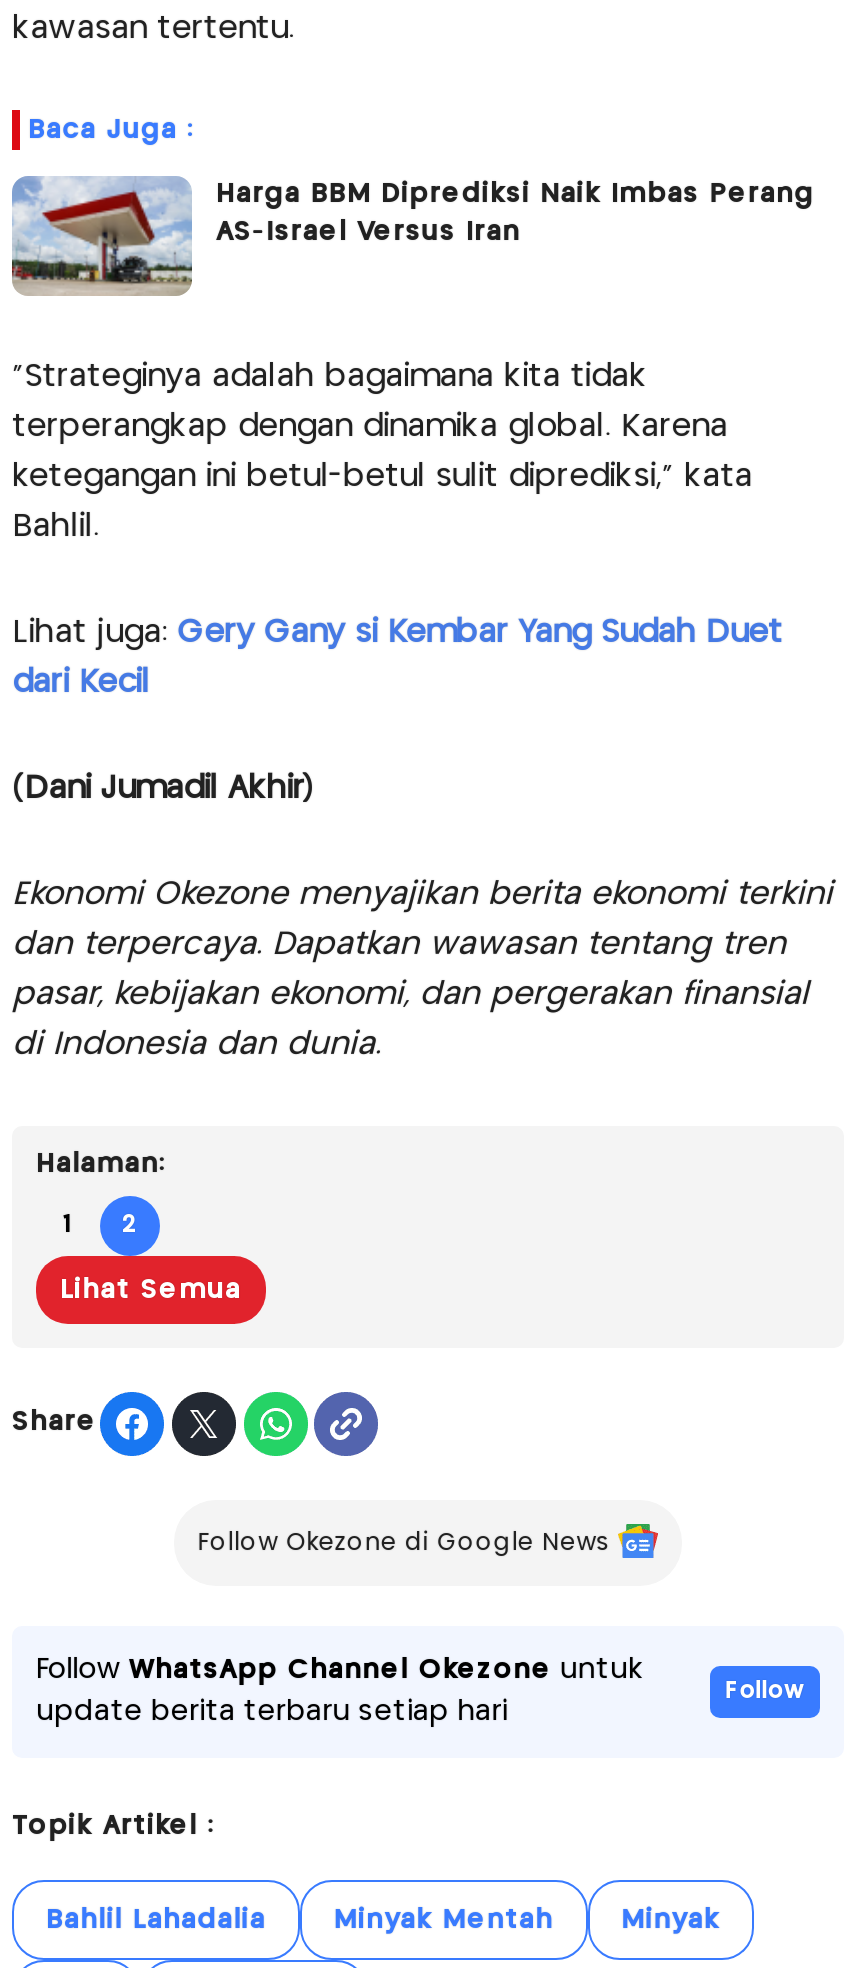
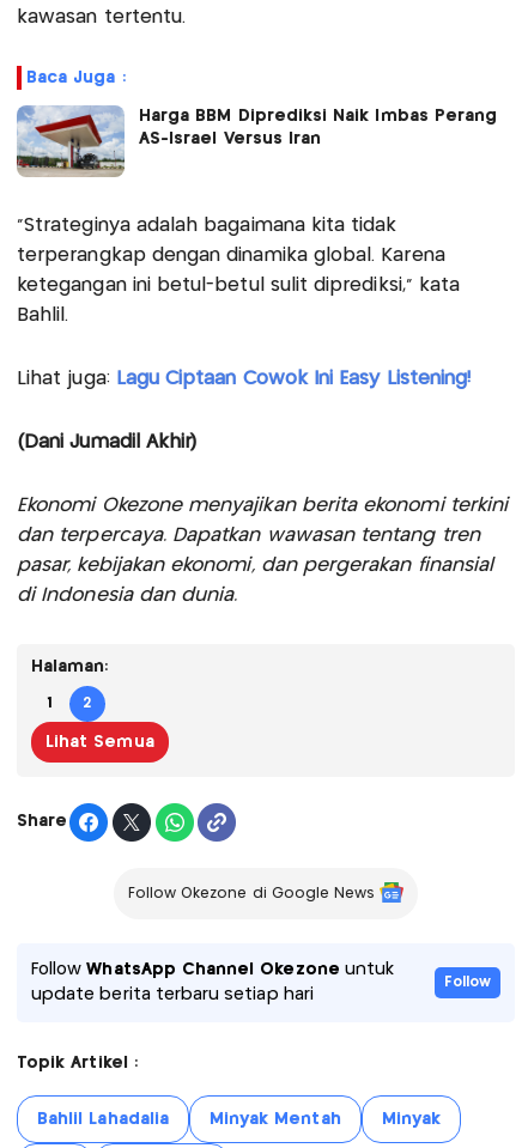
[12,617,782,697] Lihat juga: Gery Gany si Kembar Yang Sudah Duet | dari Kecil -> [17,370,471,387] Lihat juga: Lagu Ciptaan Cowok Ini Easy Listening!

